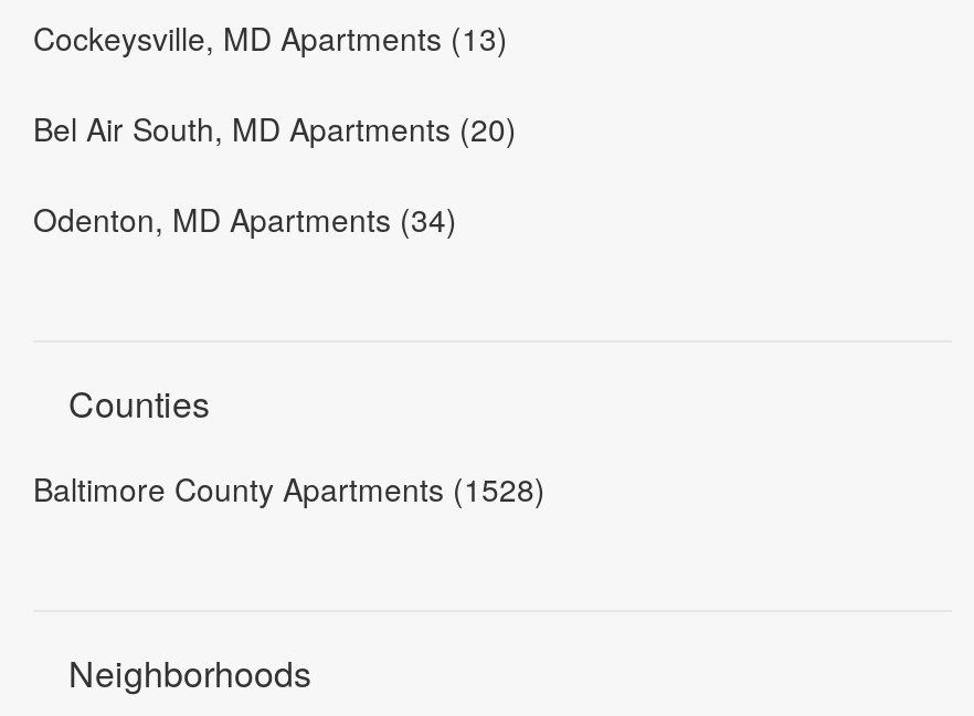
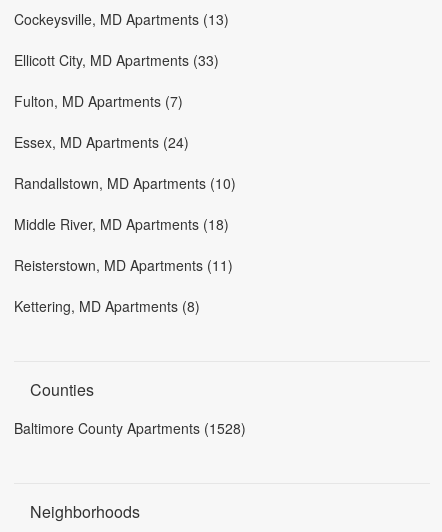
[33,107,517,241] Bel Air South, MD Apartments (20) | Odenton, MD Apartments (34) -> [14,50,236,316] Ellicott City, MD Apartments (33) | Fulton, MD Apartments (7) | Essex, MD Apartments (24) | Randallstown, MD Apartments (10) | Middle River, MD Apartments (18) | Reisterstown, MD Apartments (11) | Kettering, MD Apartments (8)

